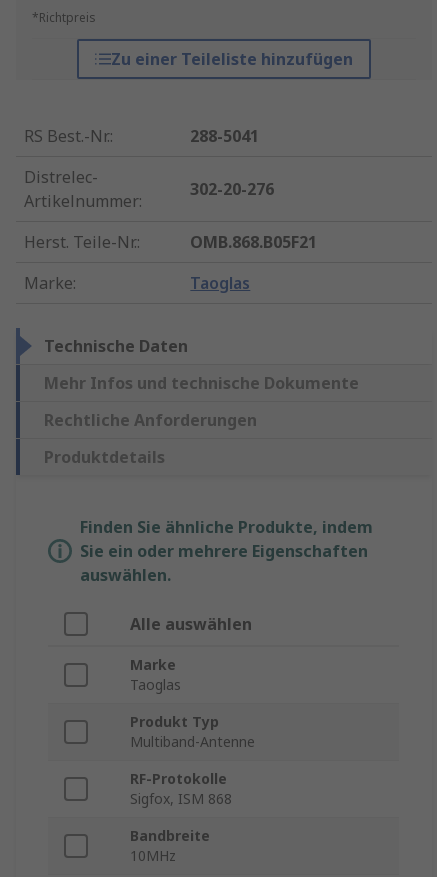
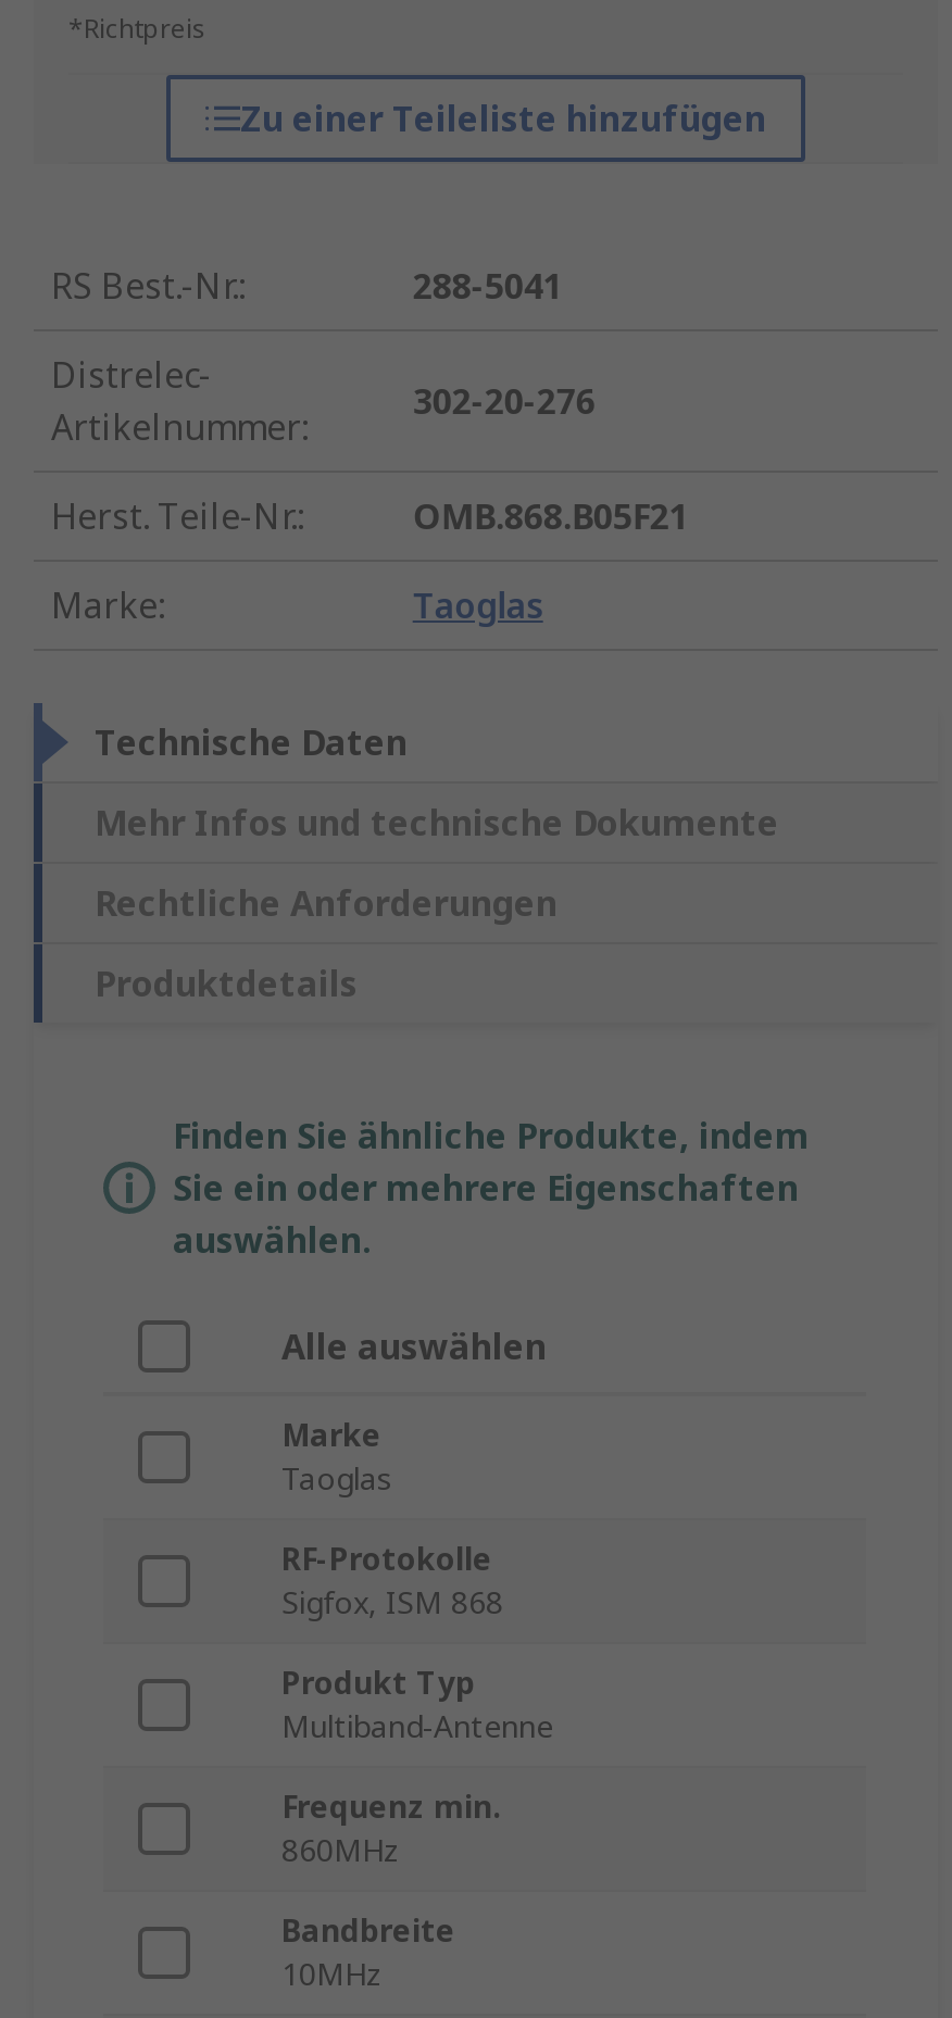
none -> [281,1787,501,1871] Frequenz min. | 860MHz
moved [130,769,232,808] -> [281,1539,503,1624]: RF-Protokolle | Sigfox, ISM 868

